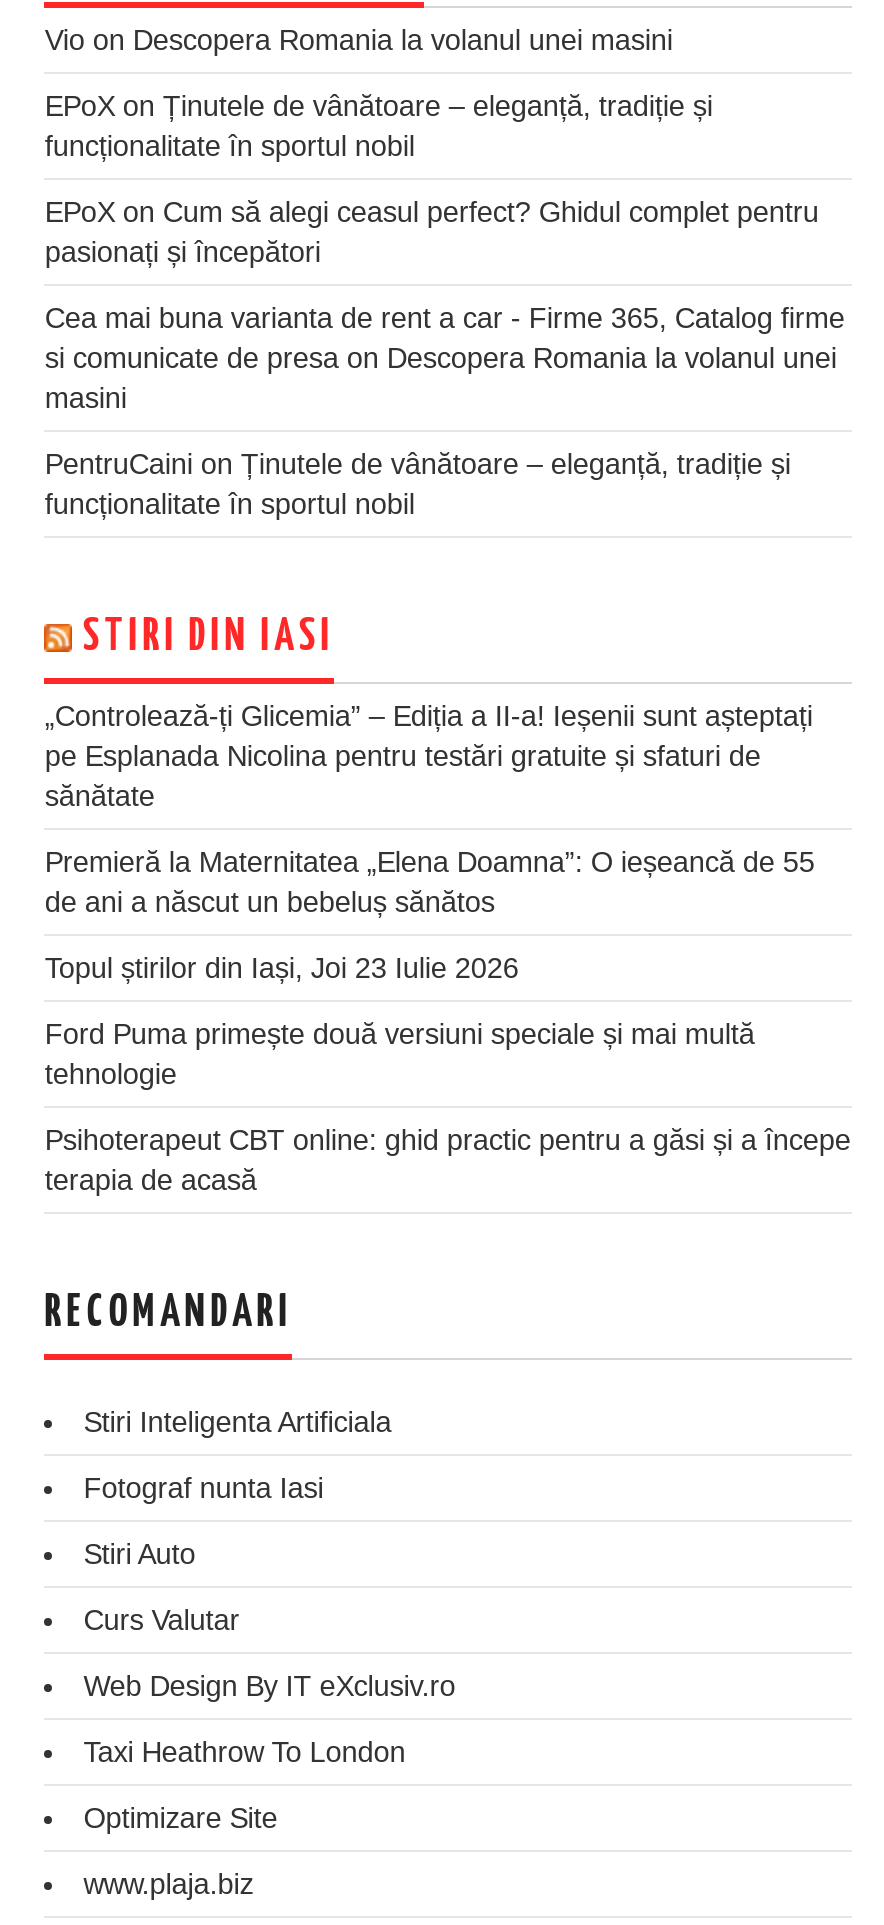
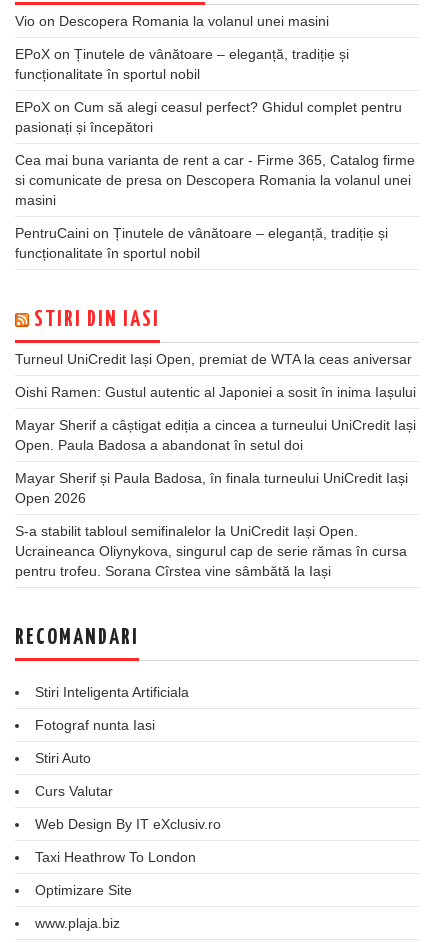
[45,700,813,812] „Controlează-ți Glicemia” – Ediția a II-a! Ieșenii sunt așteptați | pe Esplanada Nicolina pentru testări gratuite și sfaturi de | sănătate -> [15,351,412,367] Turneul UniCredit Iași Open, premiat de WTA la ceas aniversar
[45,846,815,918] Premieră la Maternitatea „Elena Doamna”: O ieșeancă de 55 | de ani a născut un bebeluș sănătos -> [15,384,416,400] Oishi Ramen: Gustul autentic al Japoniei a sosit în inima Iașului
[45,952,519,984] Topul știrilor din Iași, Joi 23 Iulie 2026 -> [15,417,416,453] Mayar Sherif a câștigat ediția a cincea a turneului UniCredit Iași | Open. Paula Badosa a abandonat în setul doi
[45,1018,755,1090] Ford Puma primește două versiuni speciale și mai multă | tehnologie -> [15,470,408,506] Mayar Sherif și Paula Badosa, în finala turneului UniCredit Iași | Open 2026
[45,1124,851,1196] Psihoterapeut CBT online: ghid practic pentru a găsi și a începe | terapia de acasă -> [15,523,407,579] S-a stabilit tabloul semifinalelor la UniCredit Iași Open. | Ucraineanca Oliynykova, singurul cap de serie rămas în cursa | pentru trofeu. Sorana Cîrstea vine sâmbătă la Iași

